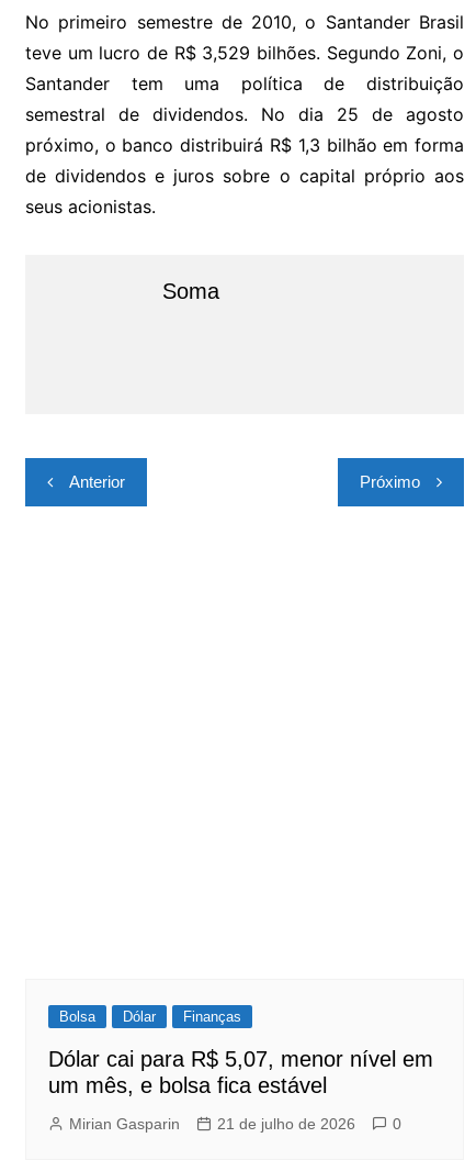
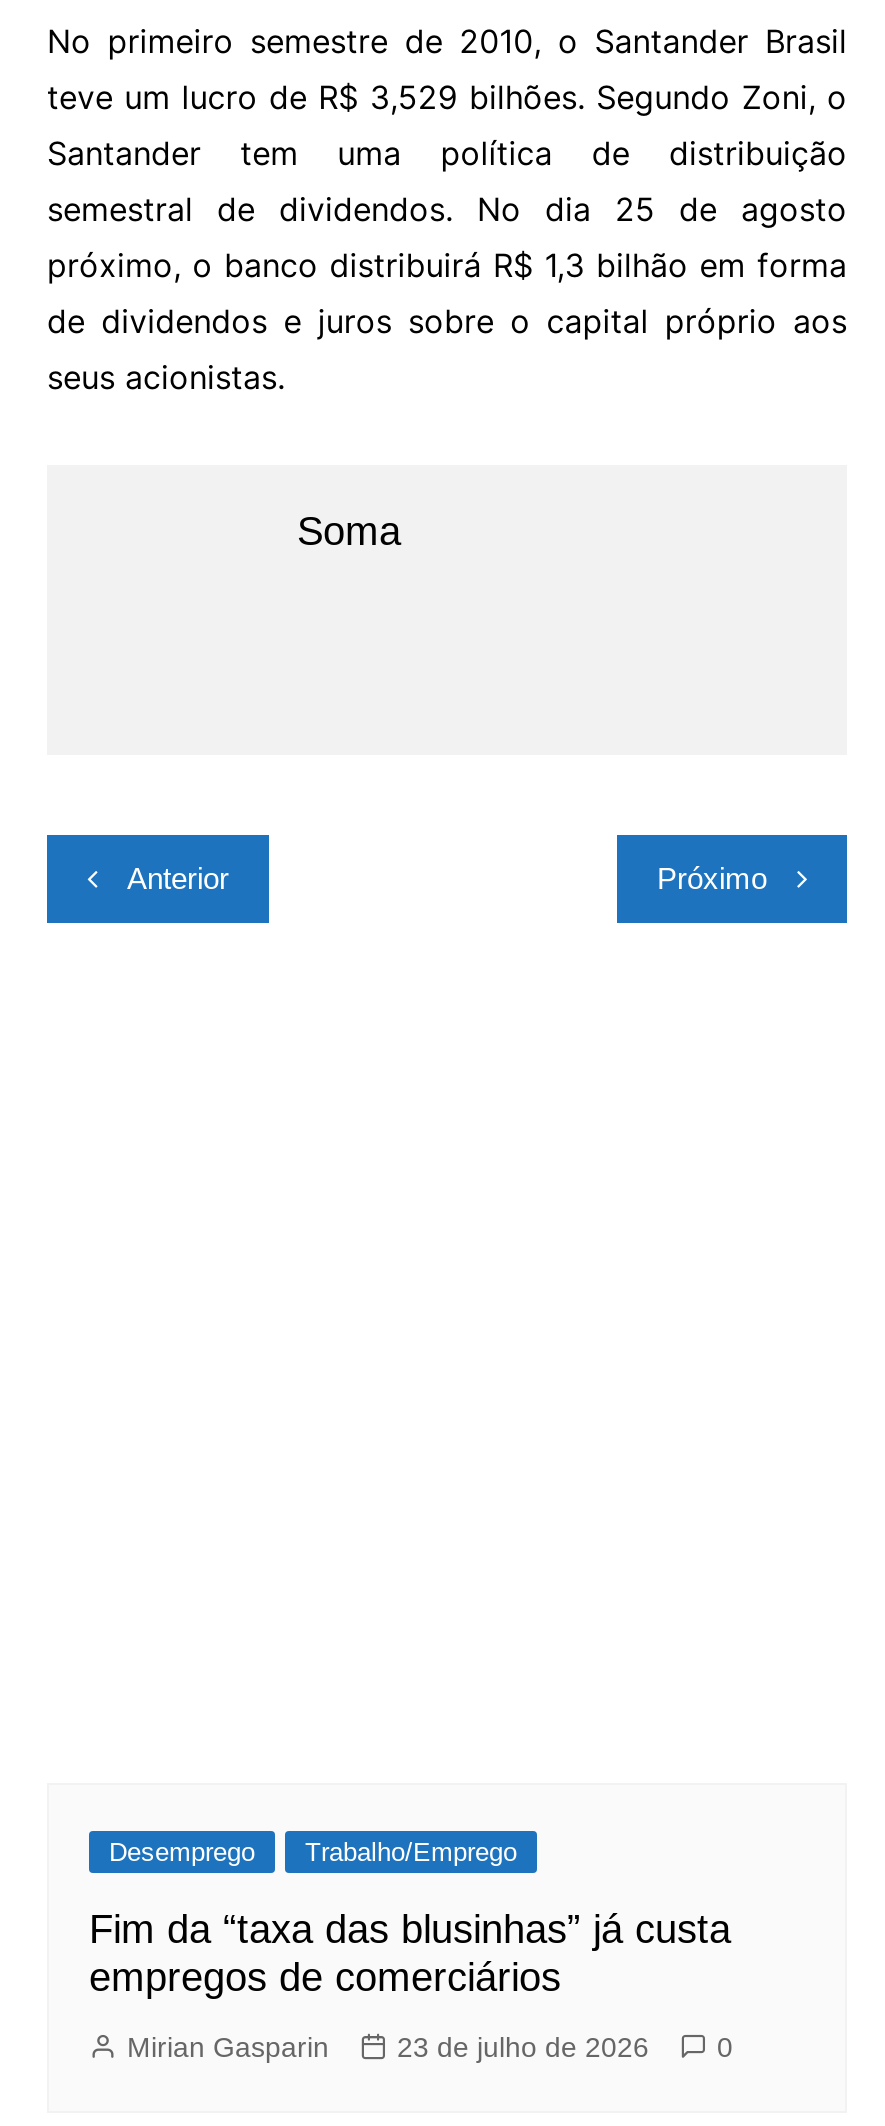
[59,1009,241,1025] Bolsa | Dólar | Finanças -> [109,1837,517,1867] Desemprego | Trabalho/Emprego
[48,1047,433,1098] Dólar cai para R$ 5,07, menor nível em | um mês, e bolsa fica estável -> [89,1907,731,1999] Fim da “taxa das blusinhas” já custa | empregos de comerciários
[217,1115,355,1133] 21 de julho de 2026 -> [397,2031,649,2063] 23 de julho de 2026

